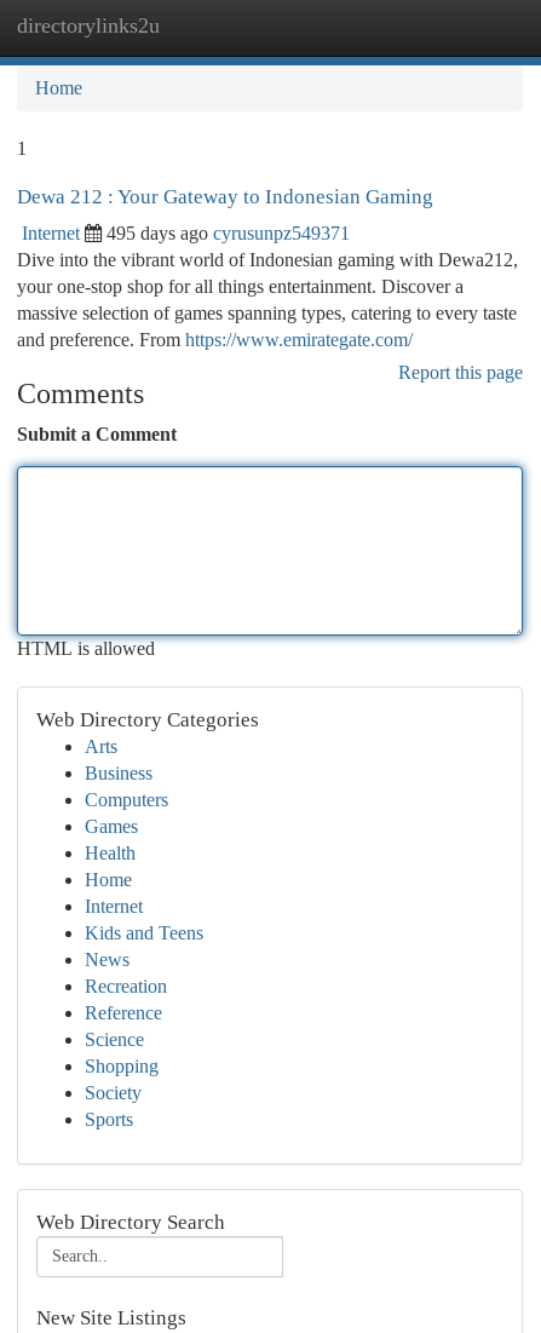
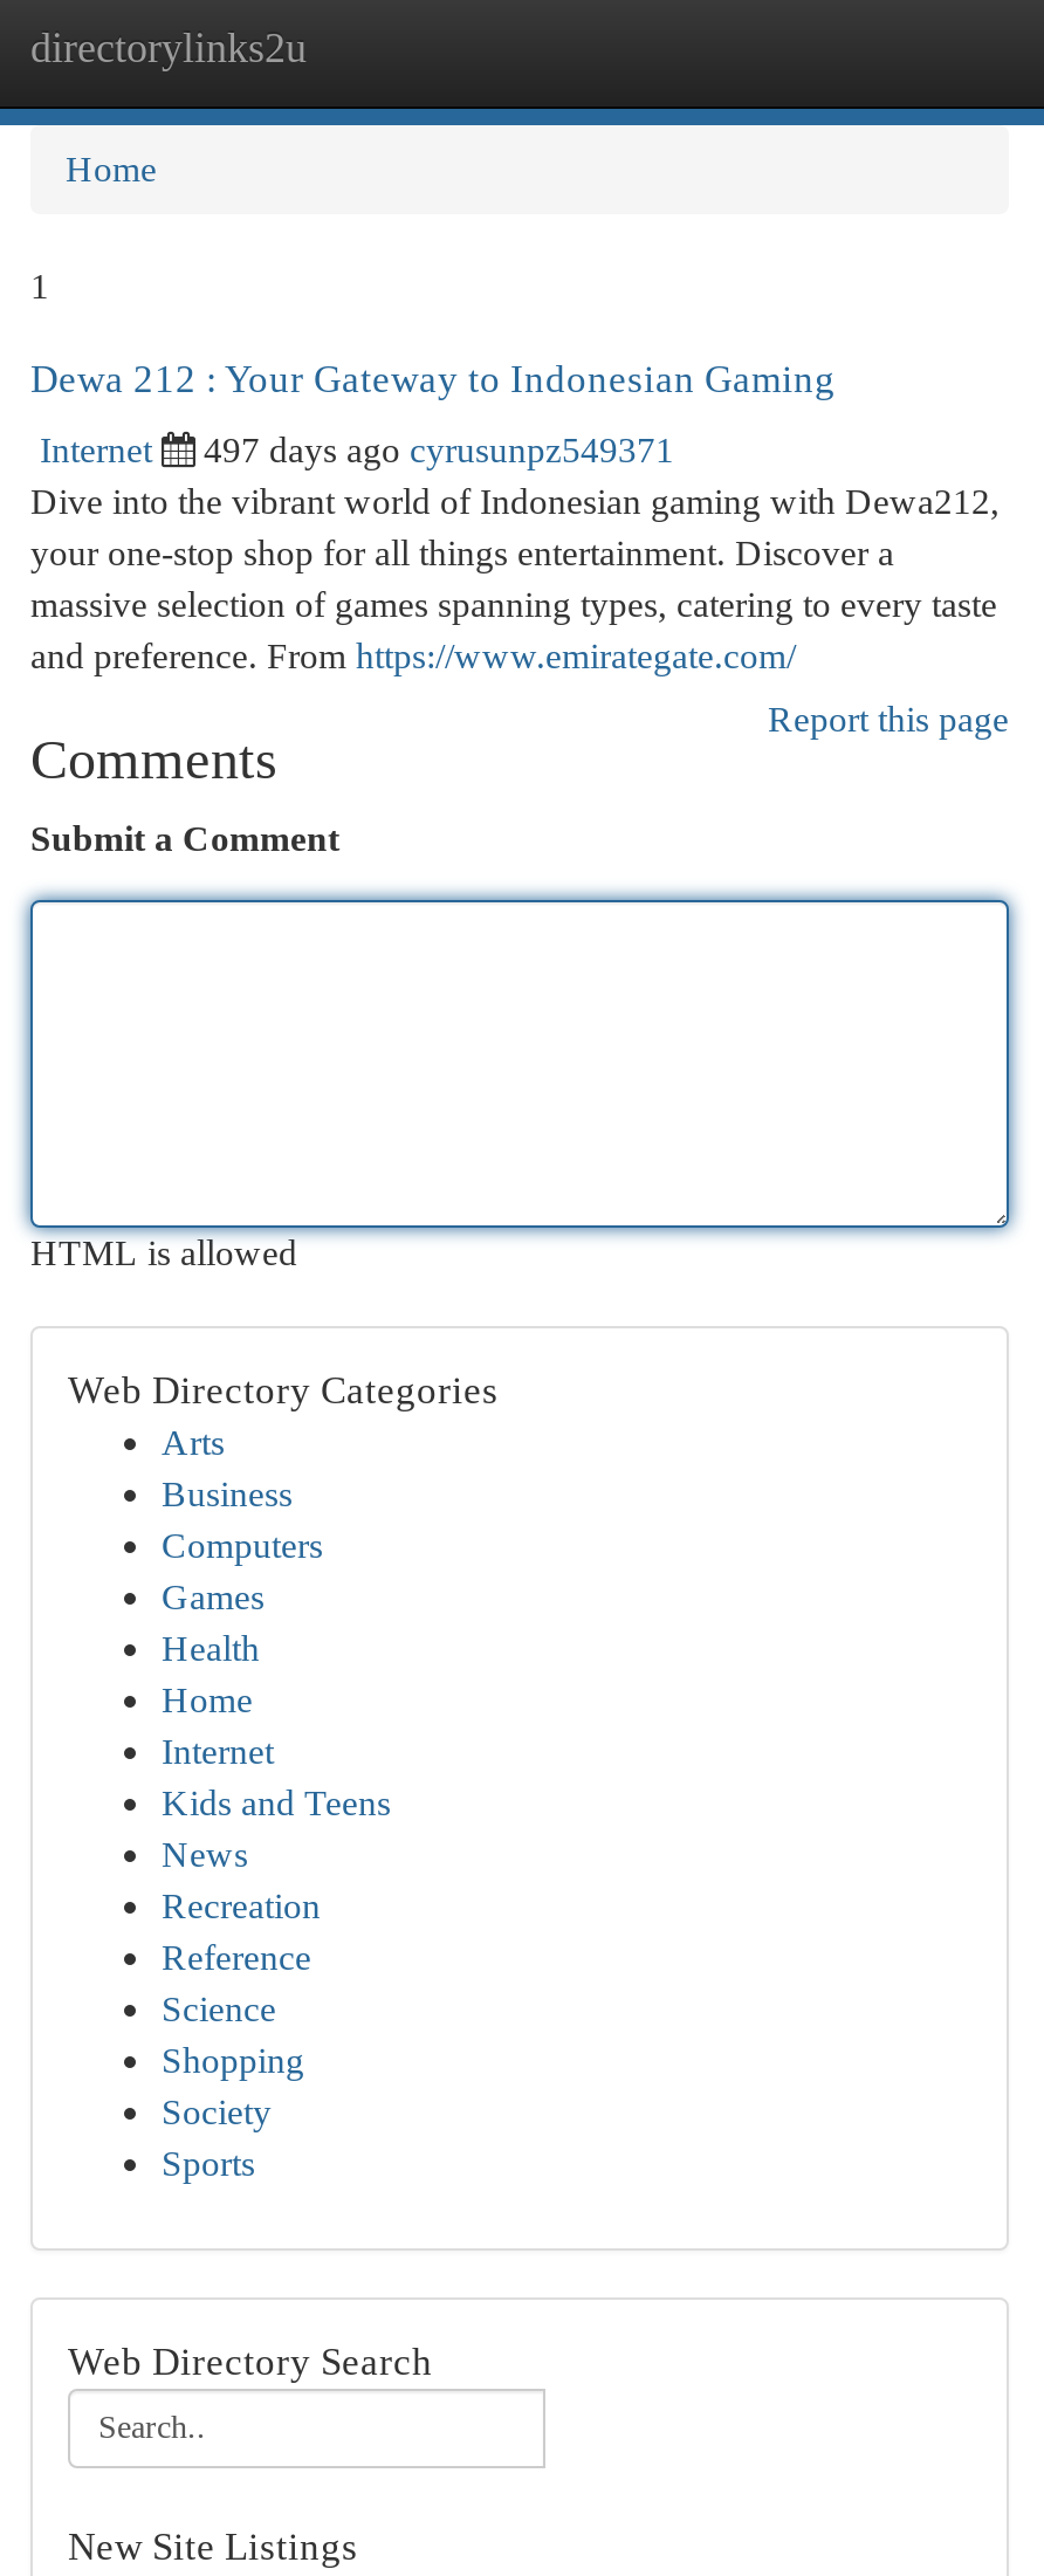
[107,223,350,243] 495 days ago cyrusunpz549371 -> [204,430,674,469] 497 days ago cyrusunpz549371

